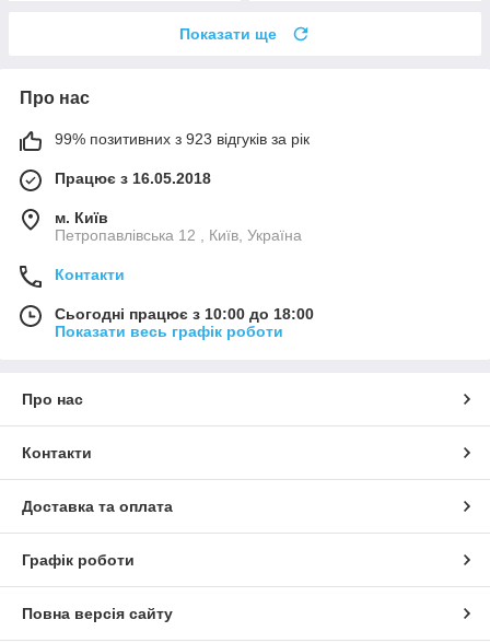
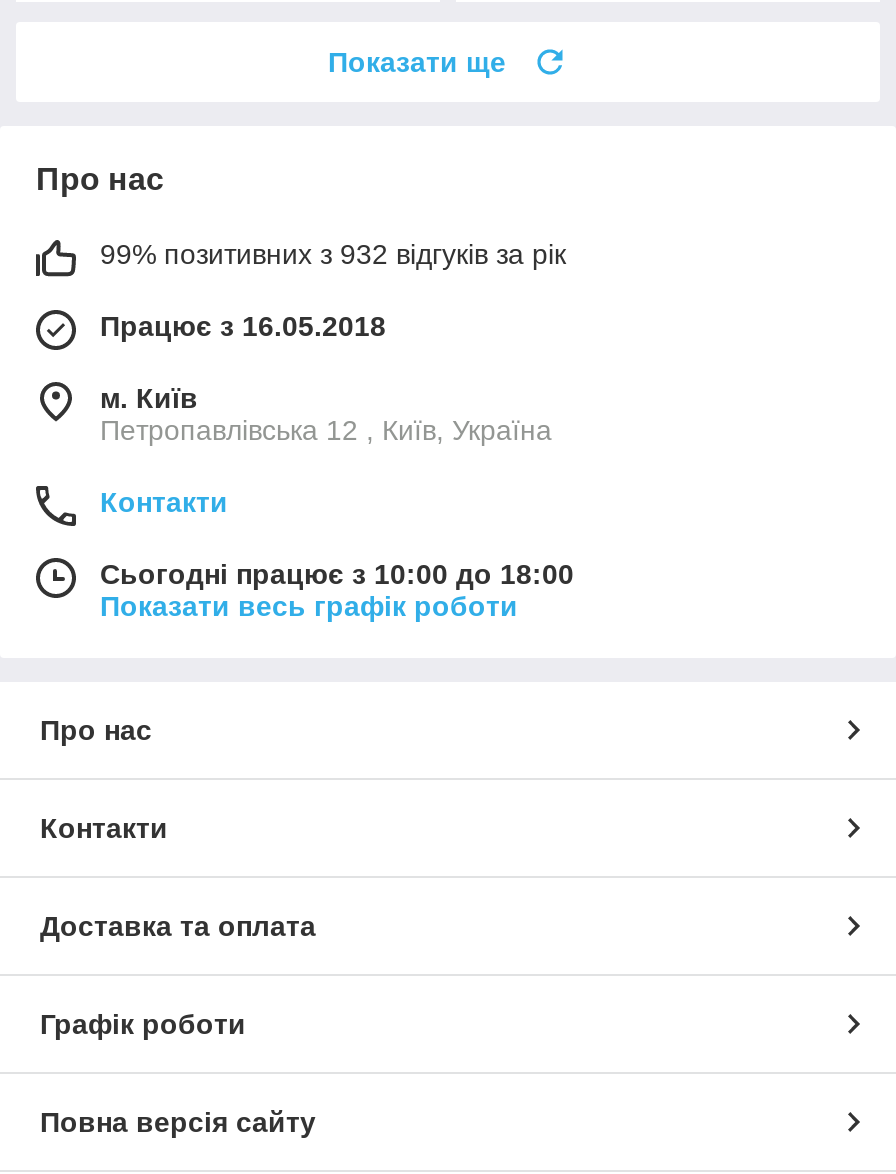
[55,130,310,147] 99% позитивних з 923 відгуків за рік -> [100,238,566,270] 99% позитивних з 932 відгуків за рік

